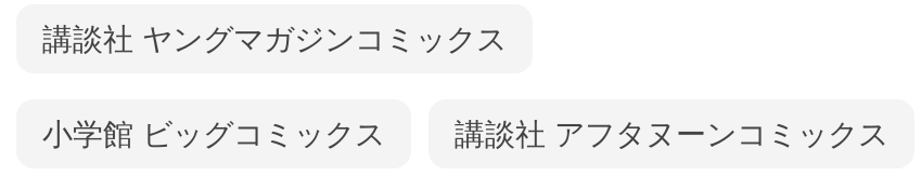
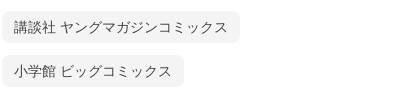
[455,117,888,151] 講談社 アフタヌーンコミックス -> none

